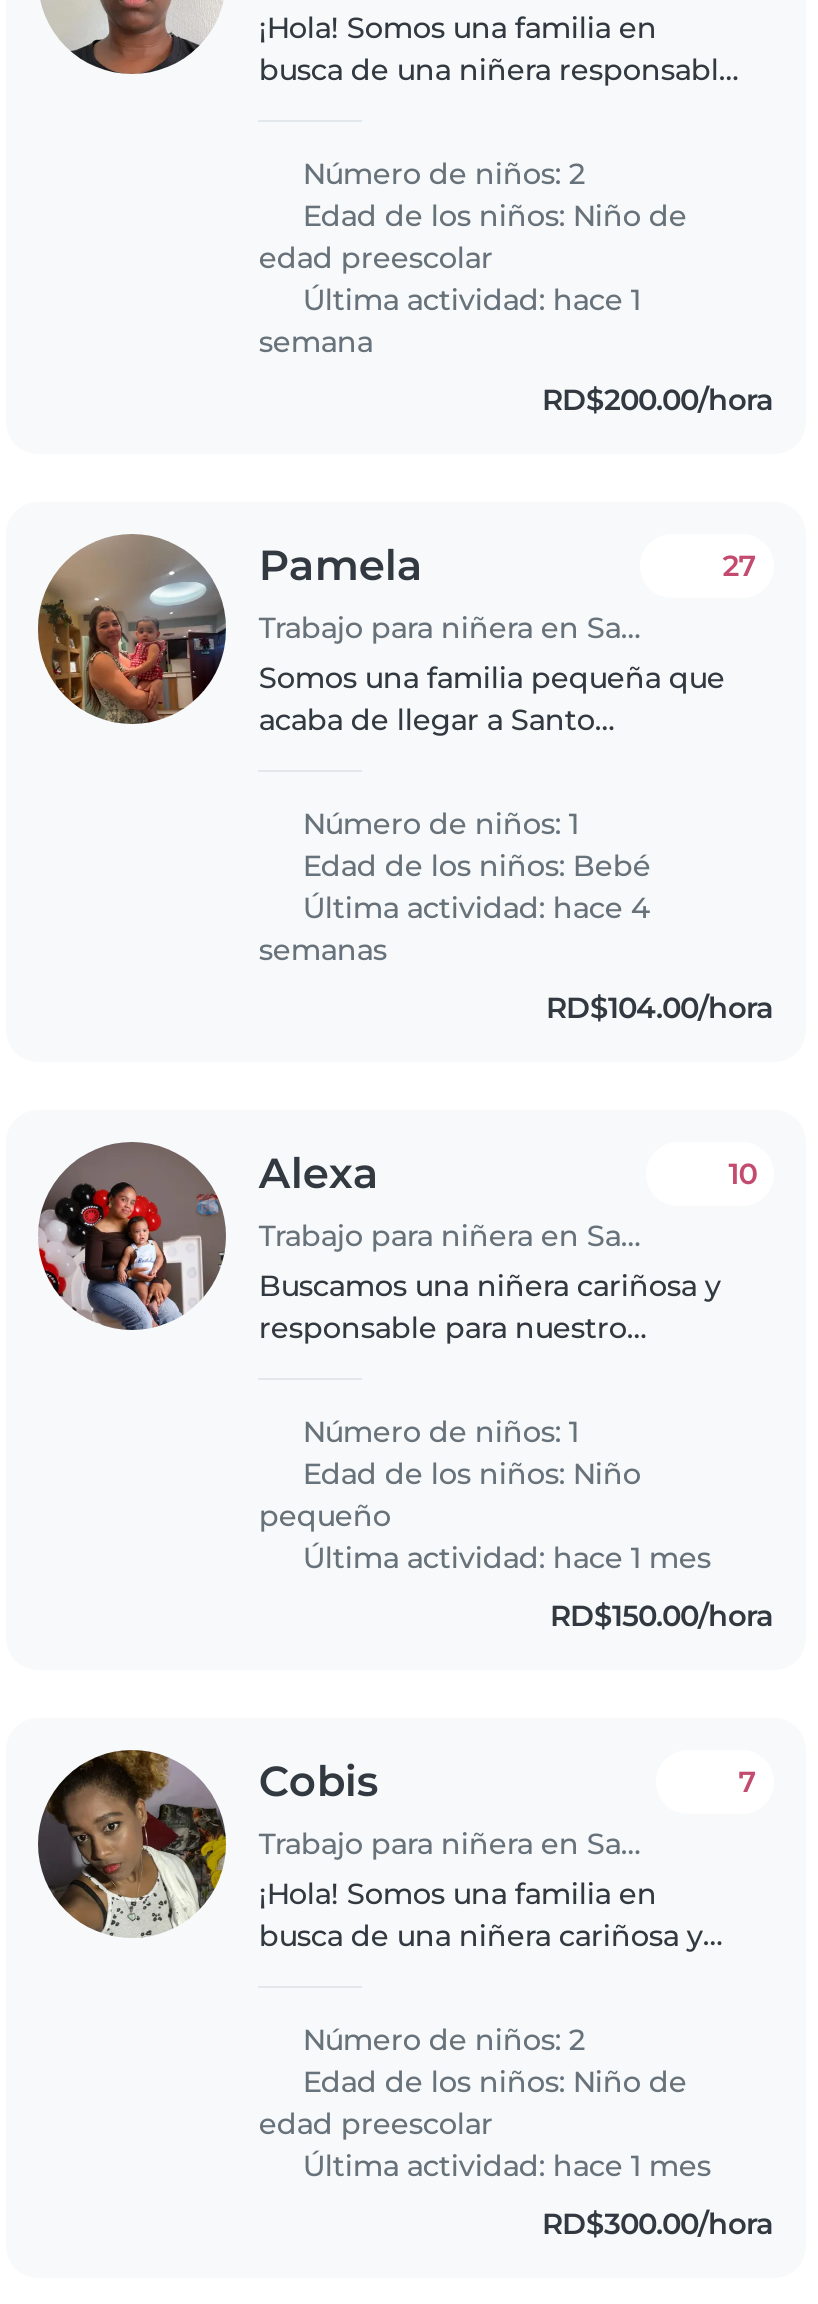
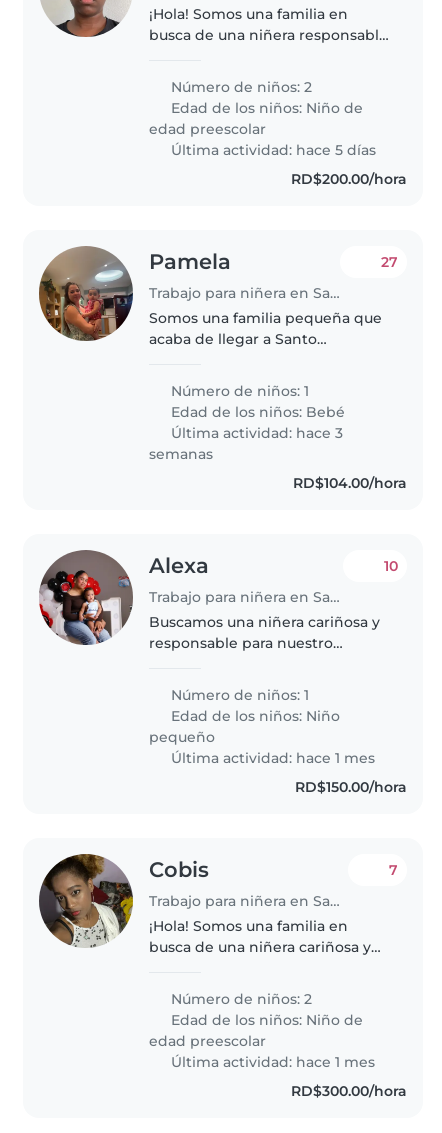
[259,283,641,361] Última actividad: hace 1 | semana -> [167,141,376,159] Última actividad: hace 5 días
[295,890,649,926] Última actividad: hace 4 -> [167,424,343,442] Última actividad: hace 3

